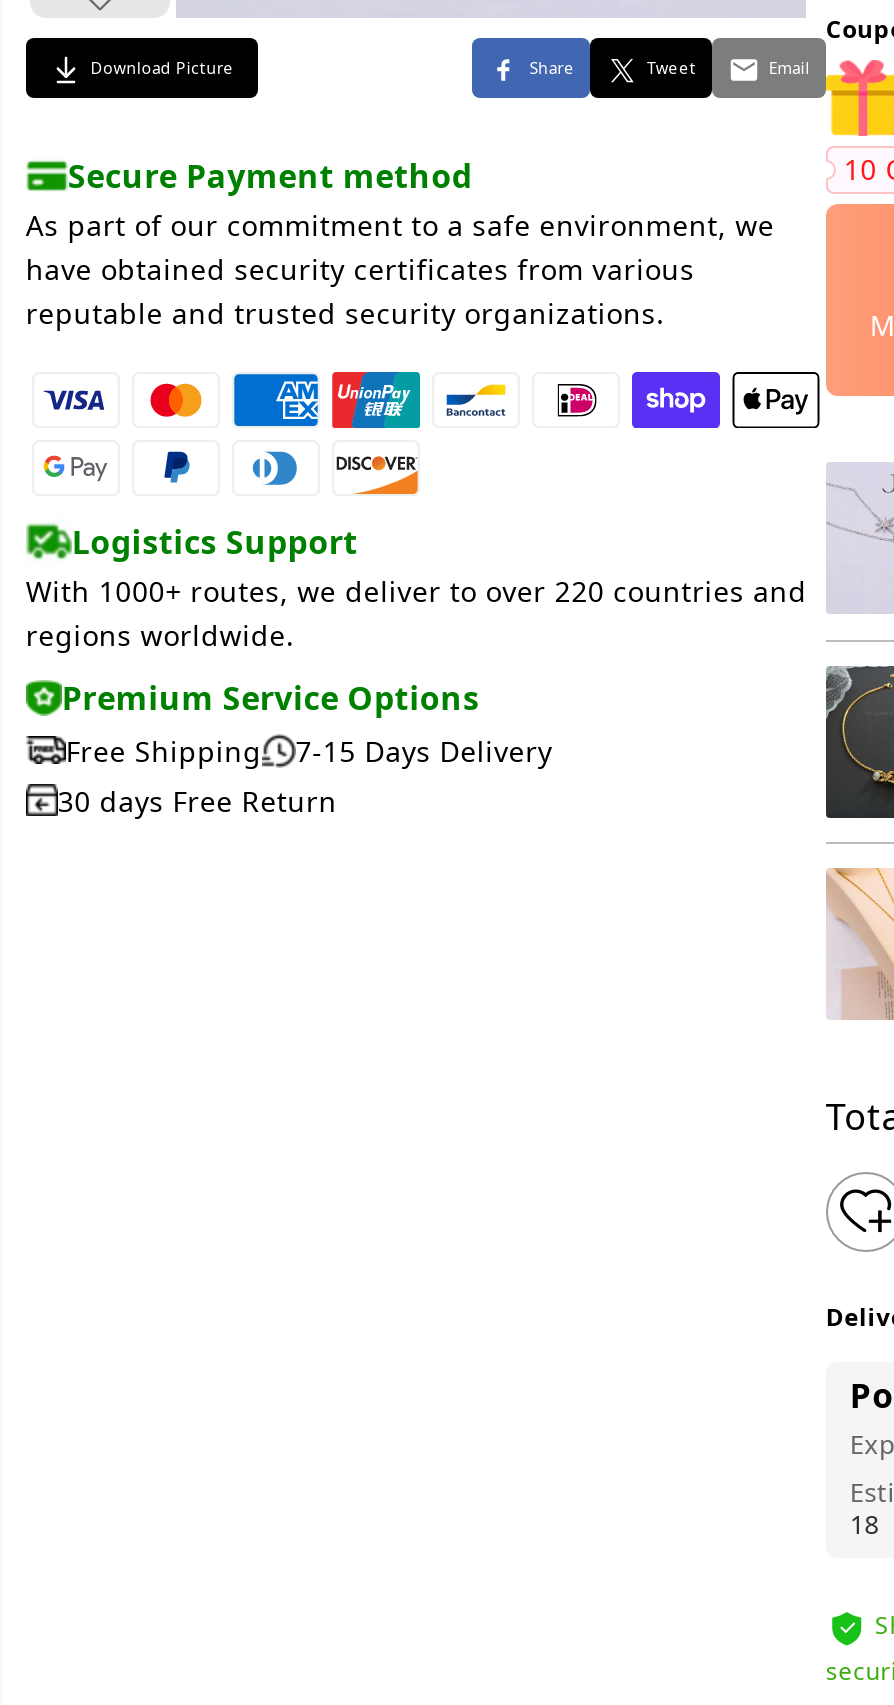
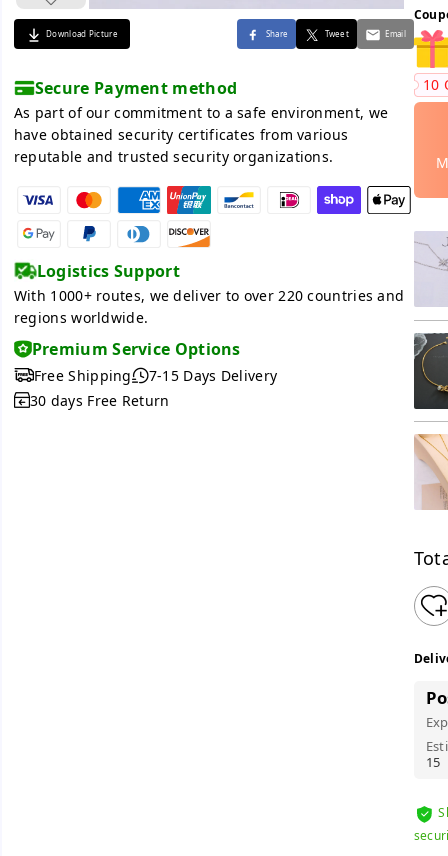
[850,1506,879,1542] 18 -> [426,753,440,771] 15

